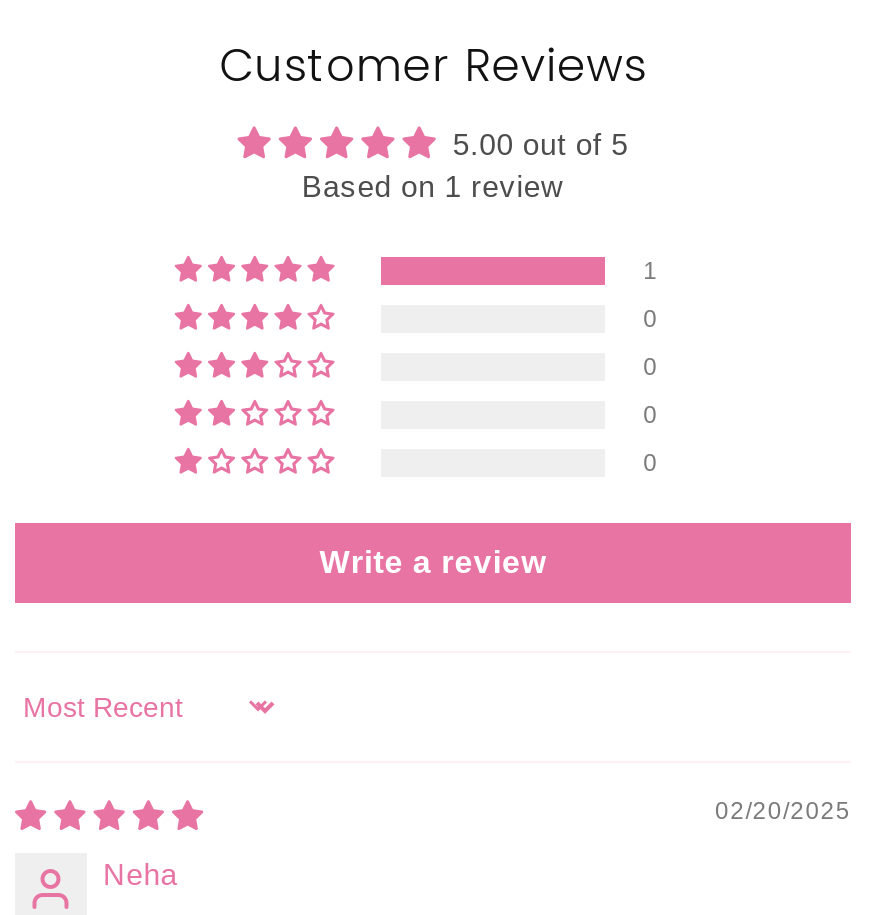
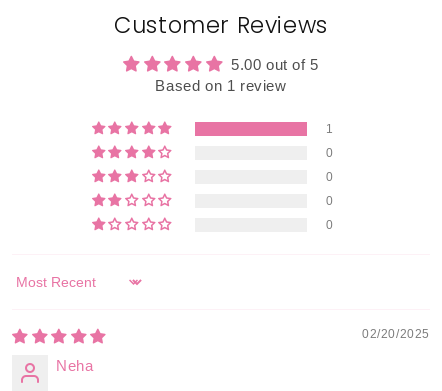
[320,544,546,578] Write a review -> none

